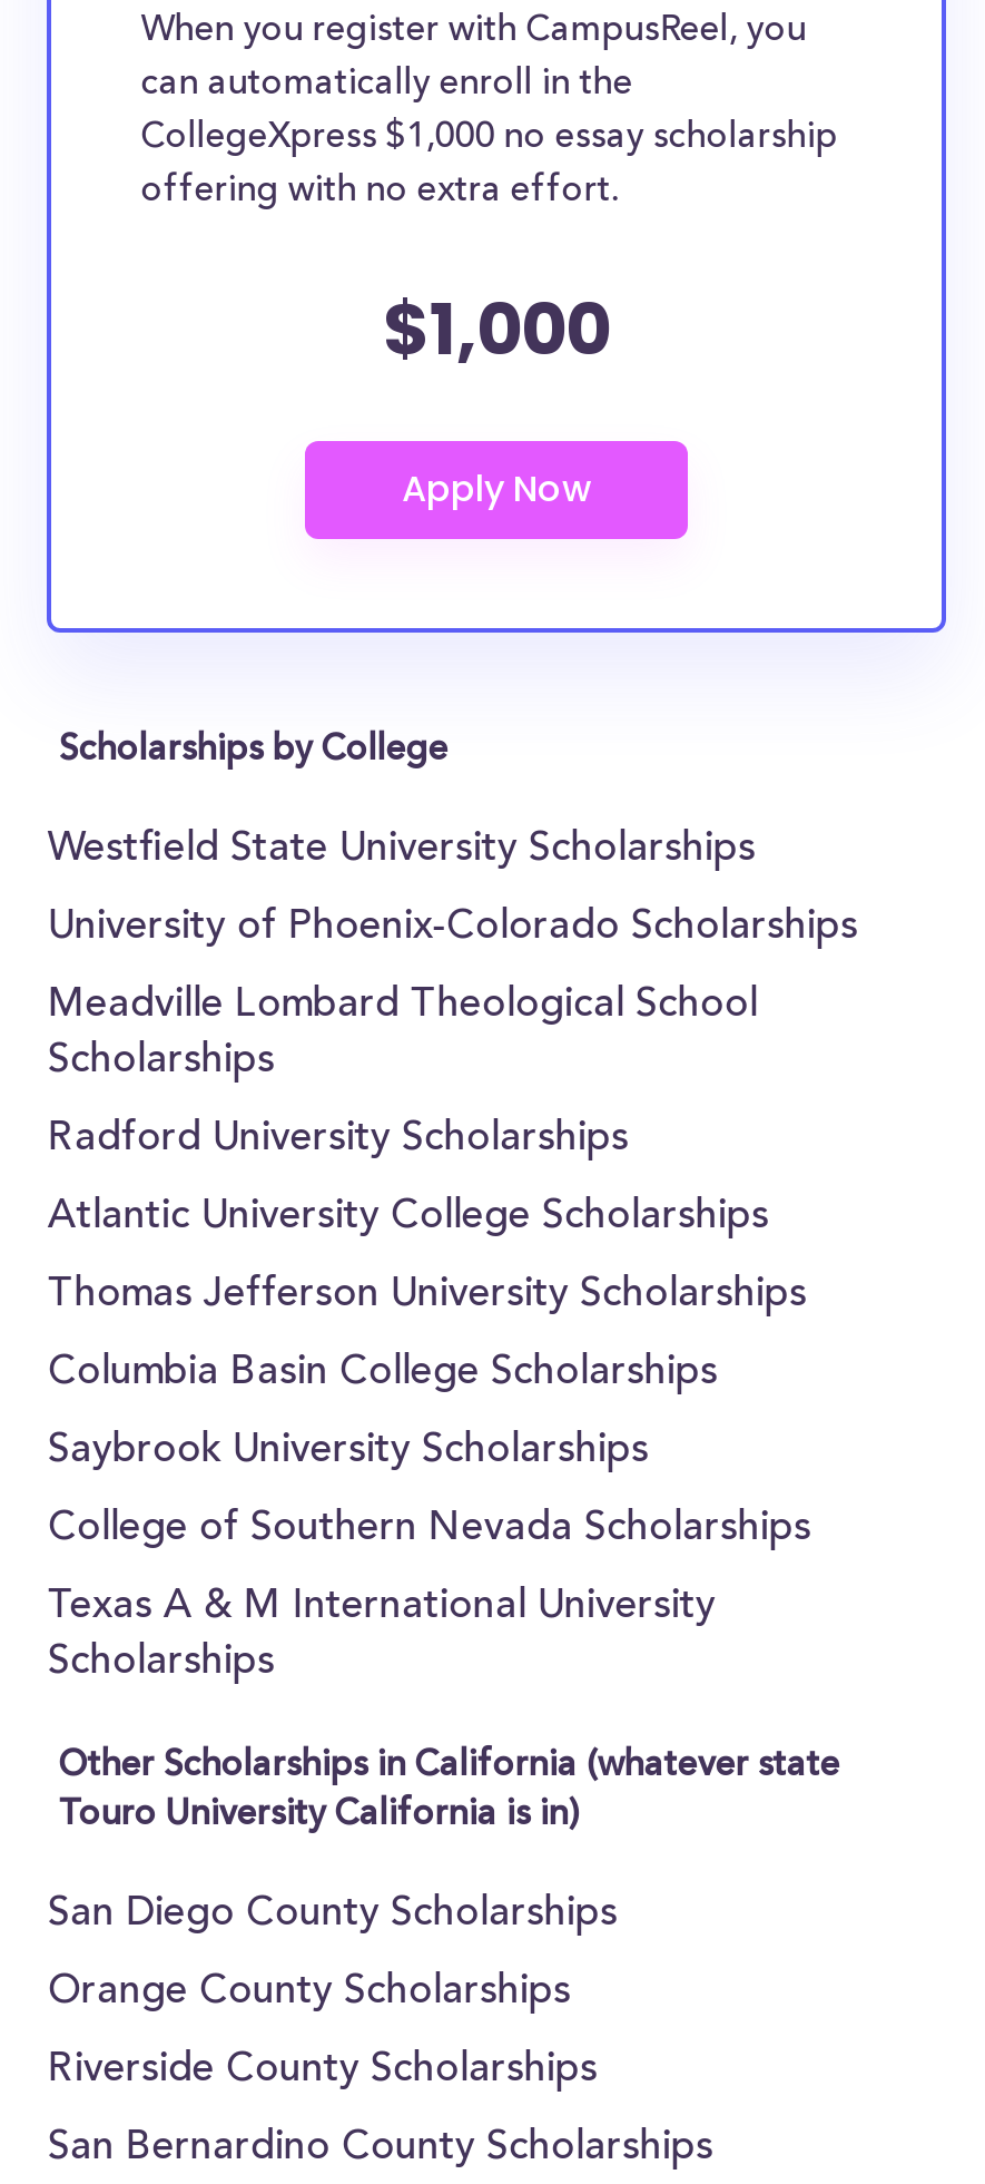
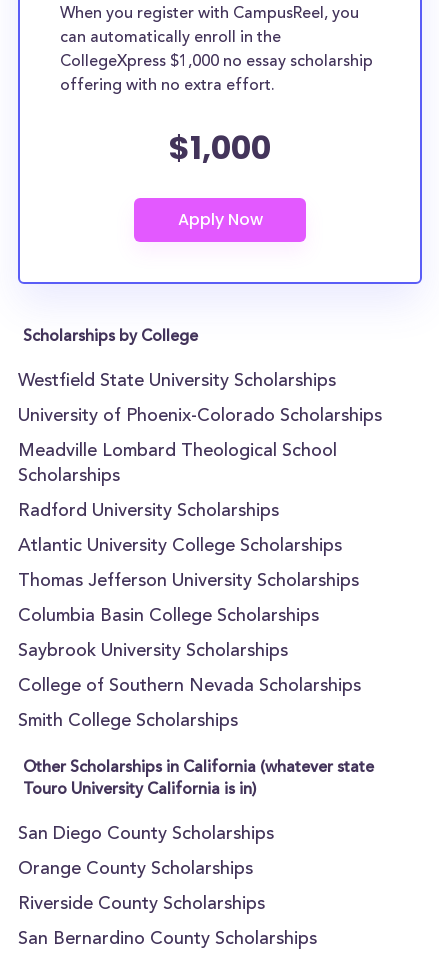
[48,1588,715,1684] Texas A & M International University | Scholarships -> [18,713,238,731] Smith College Scholarships

